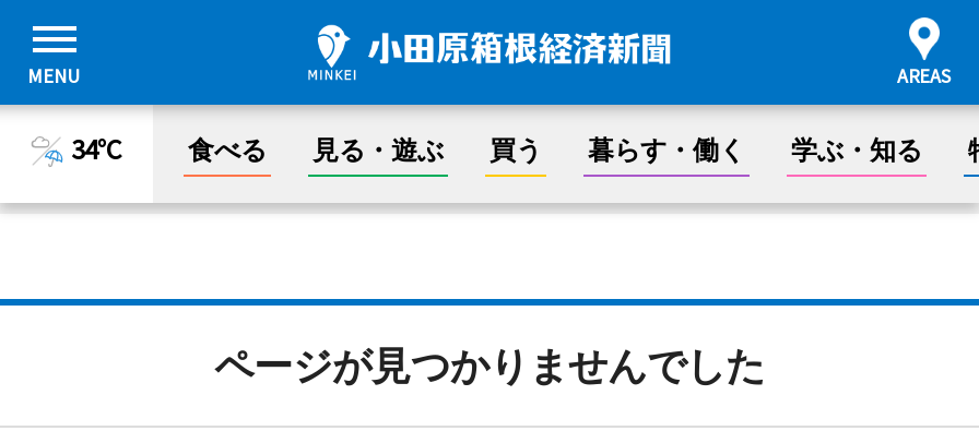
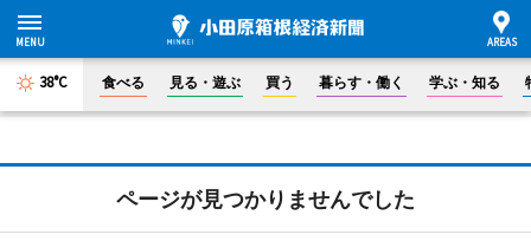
[71,132,123,169] 34°C -> [39,73,67,93] 38°C

